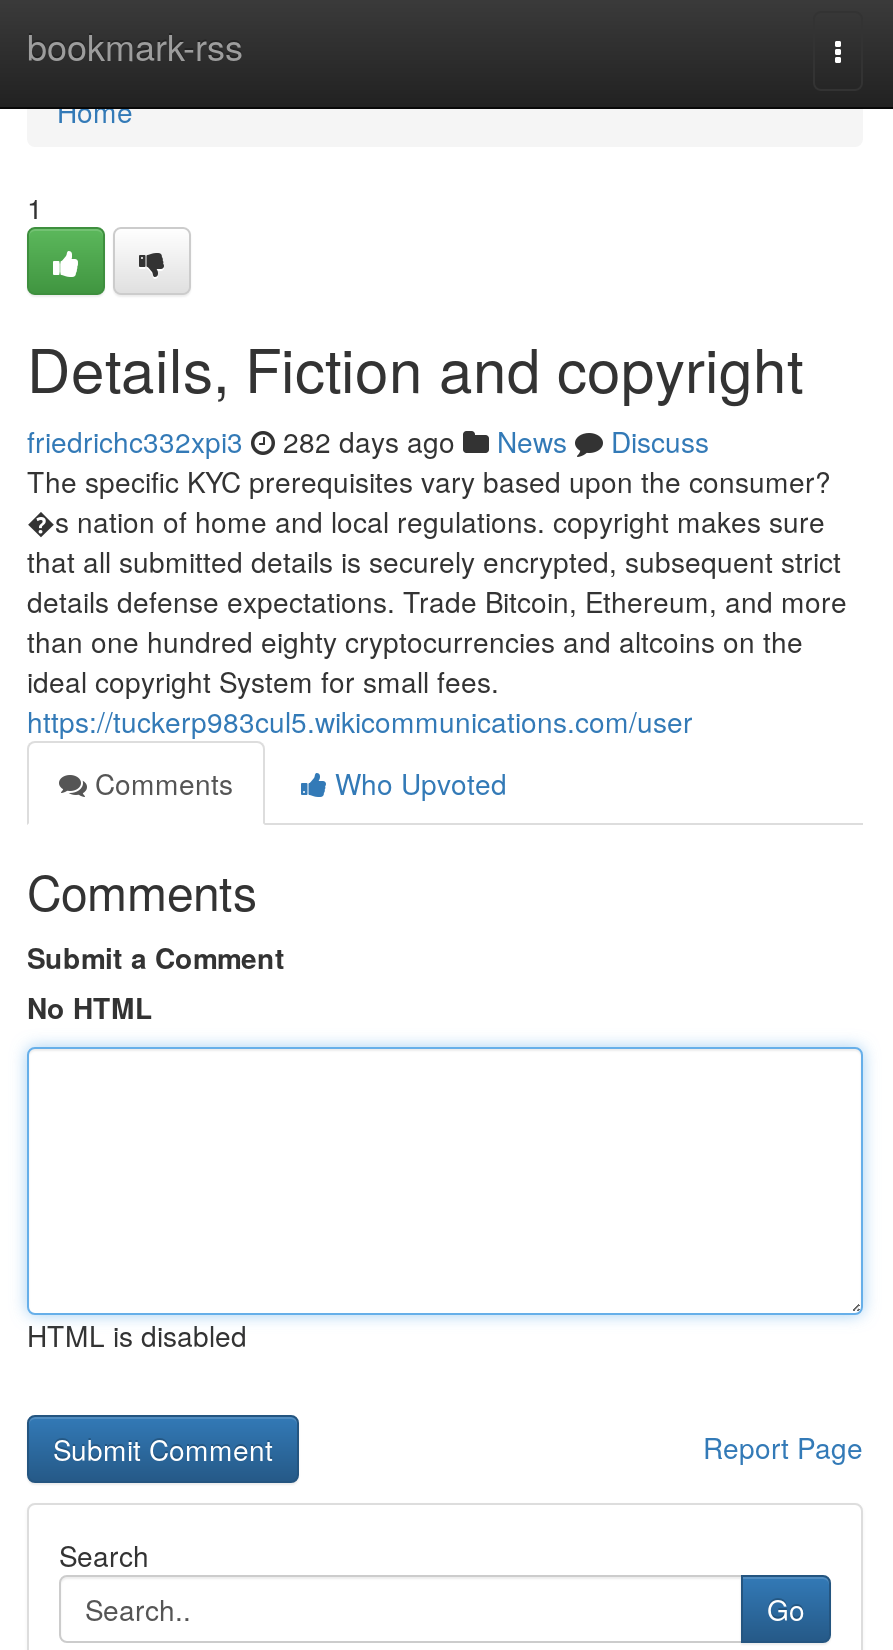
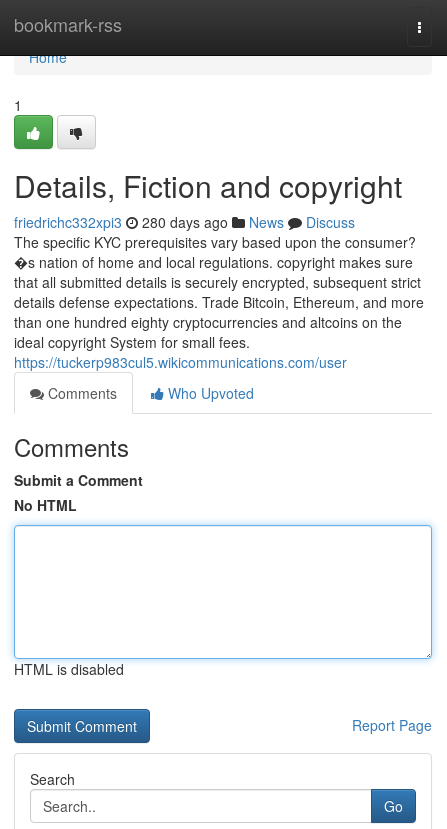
[27,421,709,461] friedrichc332xpi3 282 days ago News Discuss -> [14,212,355,232] friedrichc332xpi3 280 days ago News Discuss

